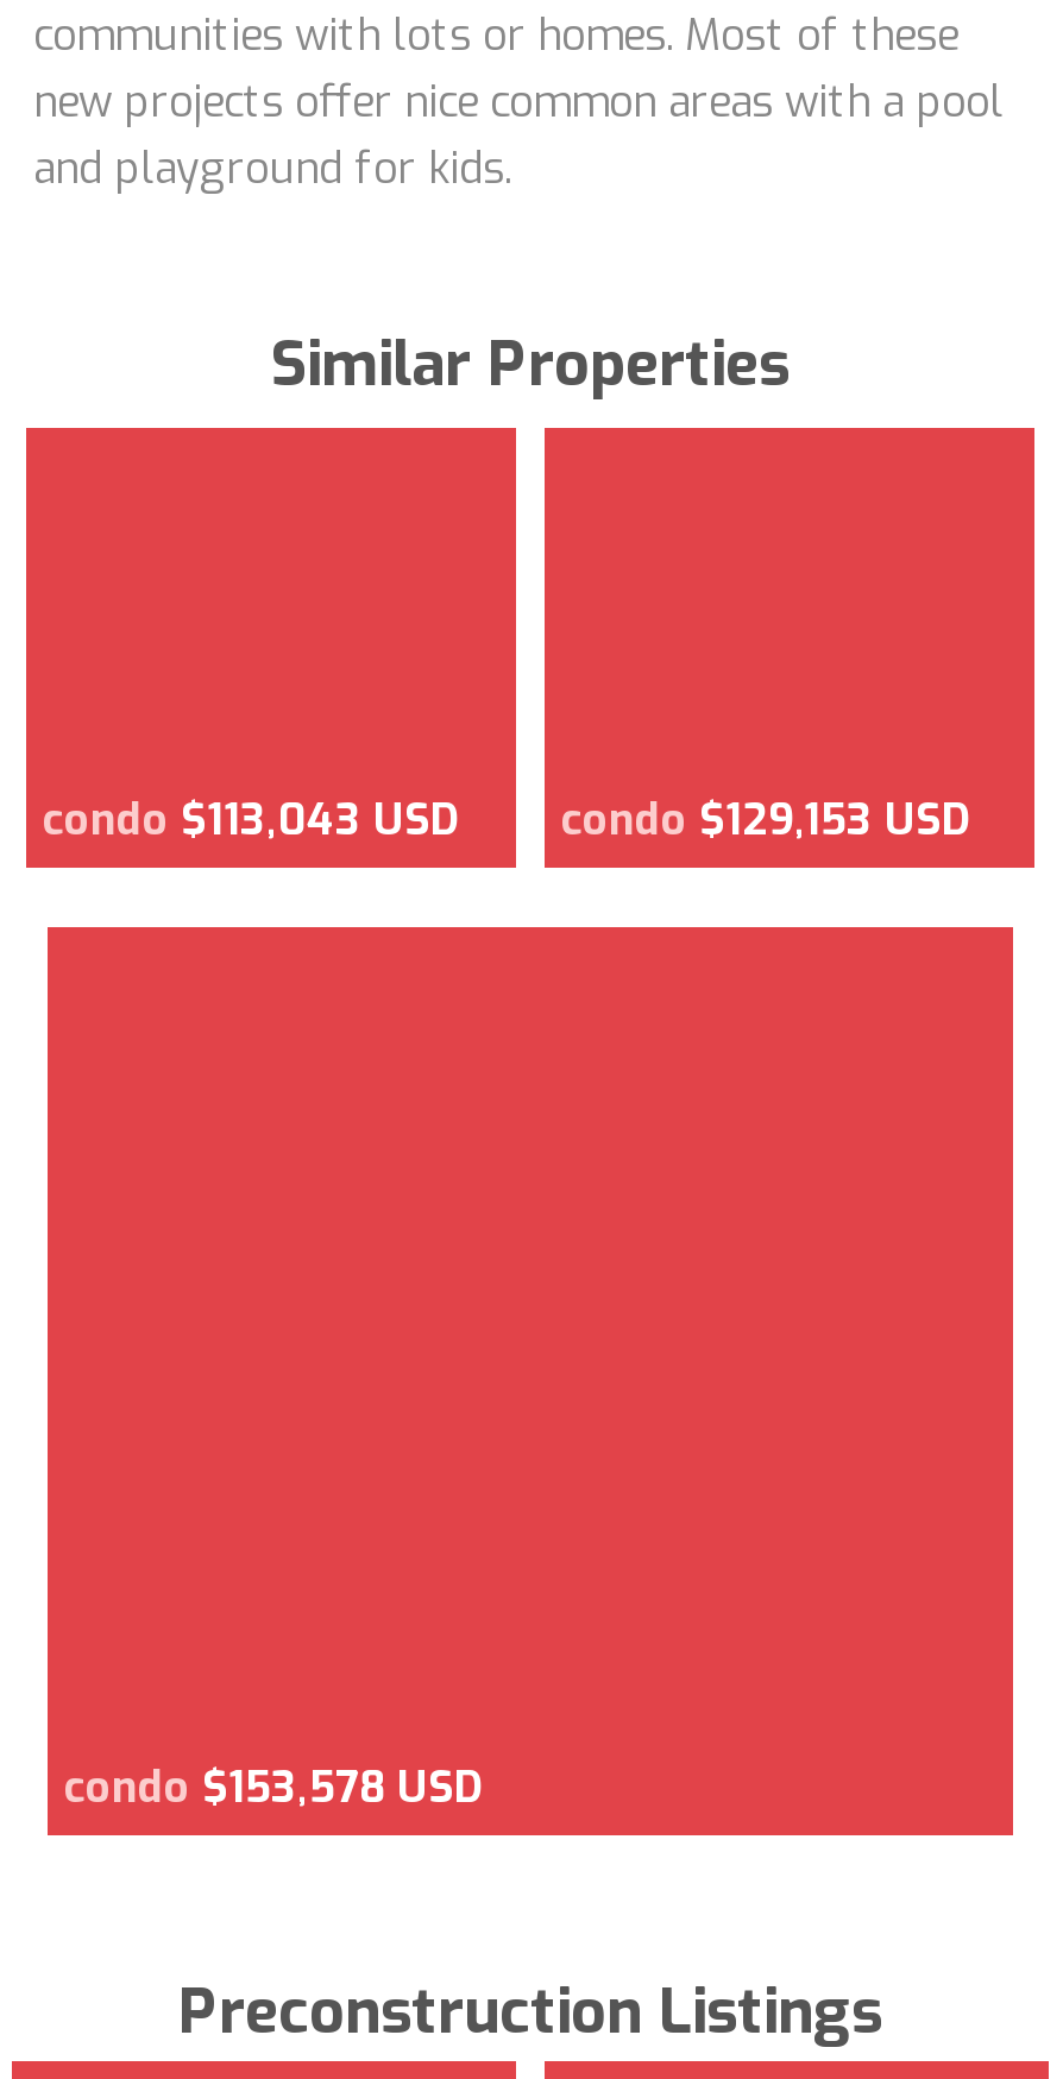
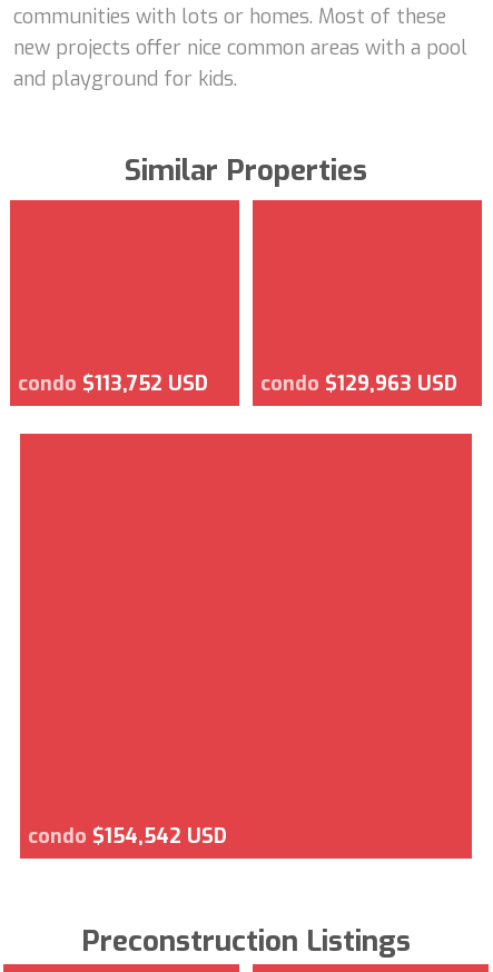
[43,790,459,848] condo $113,043 USD -> [18,370,208,396] condo $113,752 USD
[561,790,970,848] condo $129,153 USD -> [260,370,457,396] condo $129,963 USD
[64,1758,483,1815] condo $153,578 USD -> [28,822,227,849] condo $154,542 USD

